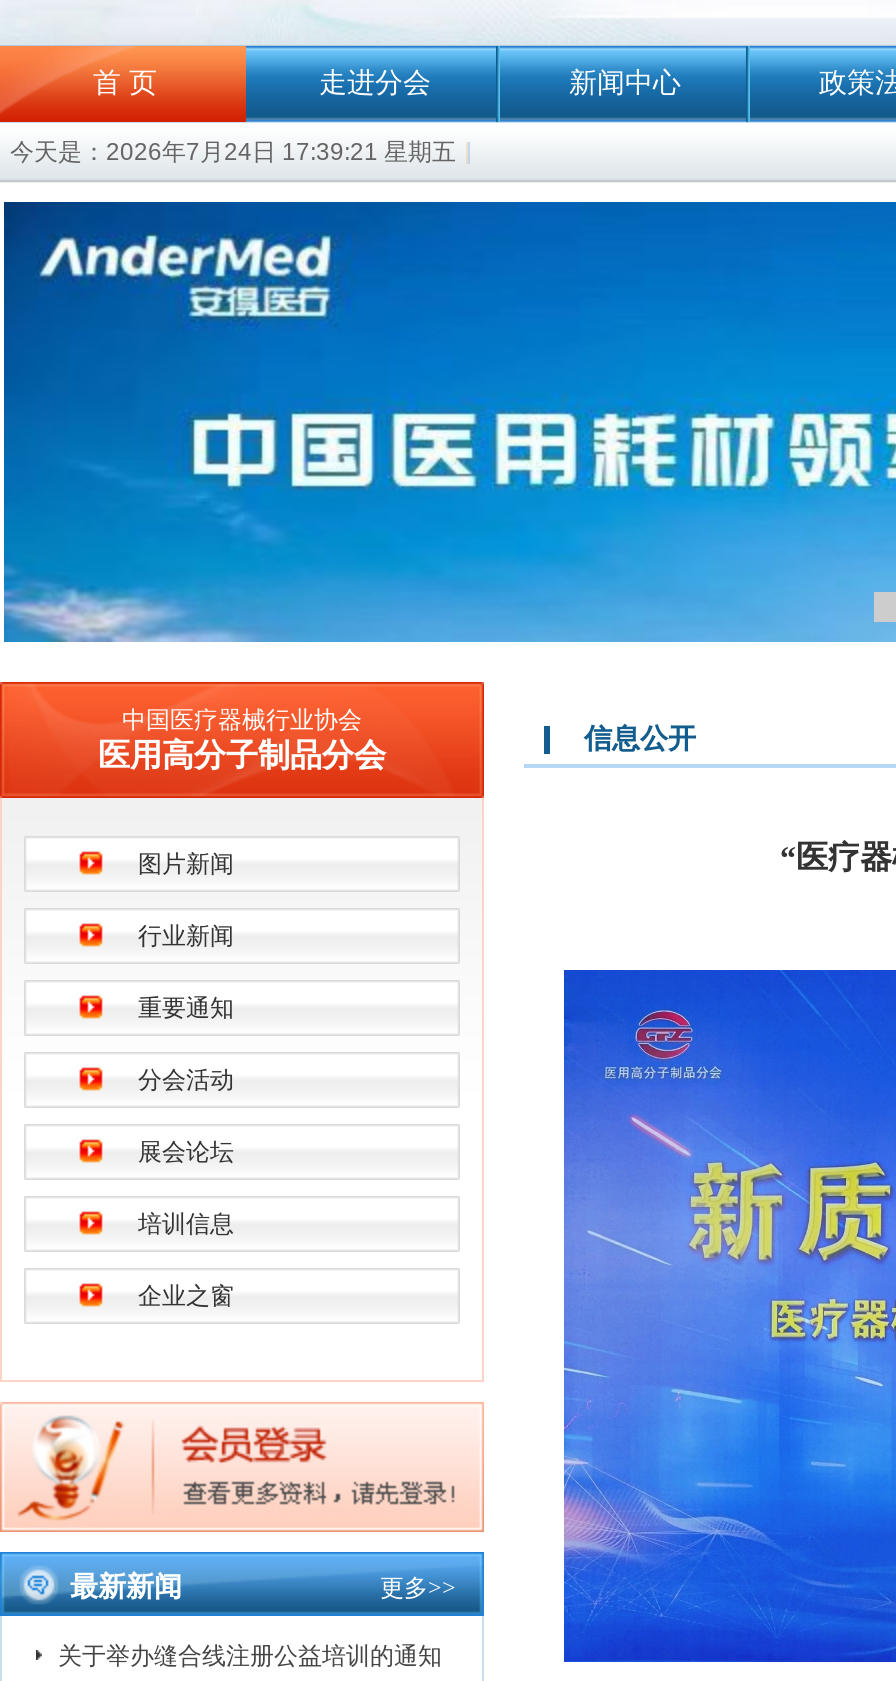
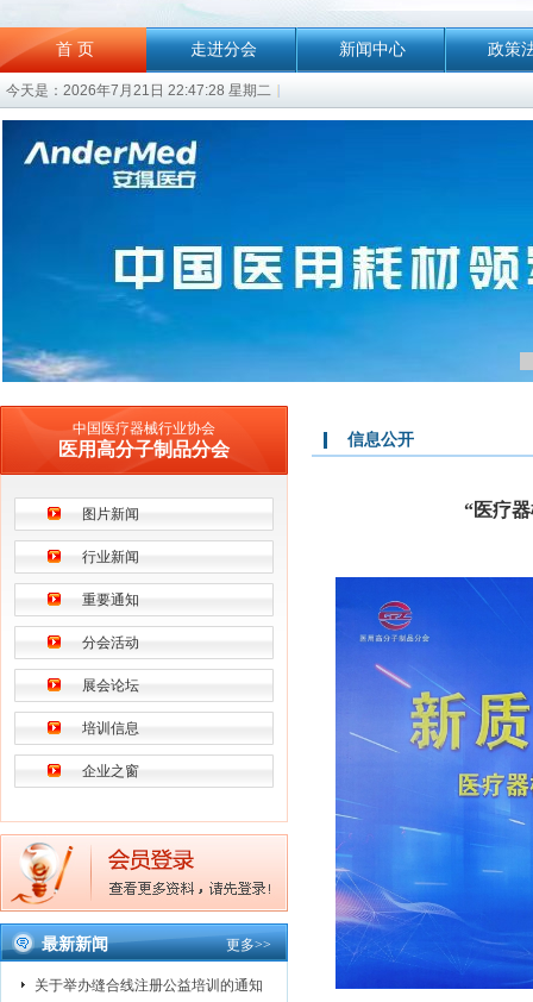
[10,138,456,166] 今天是：2026年7月24日 17:39:21 星期五 -> [6,82,271,99] 今天是：2026年7月21日 22:47:28 星期二

